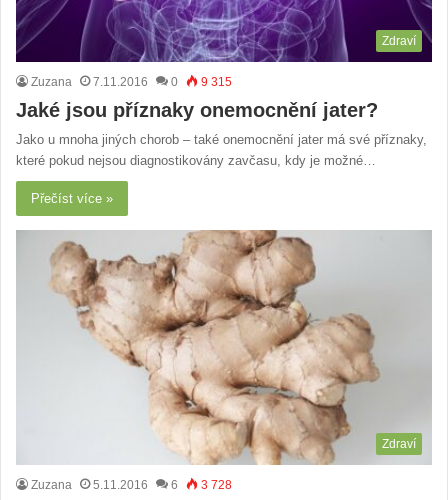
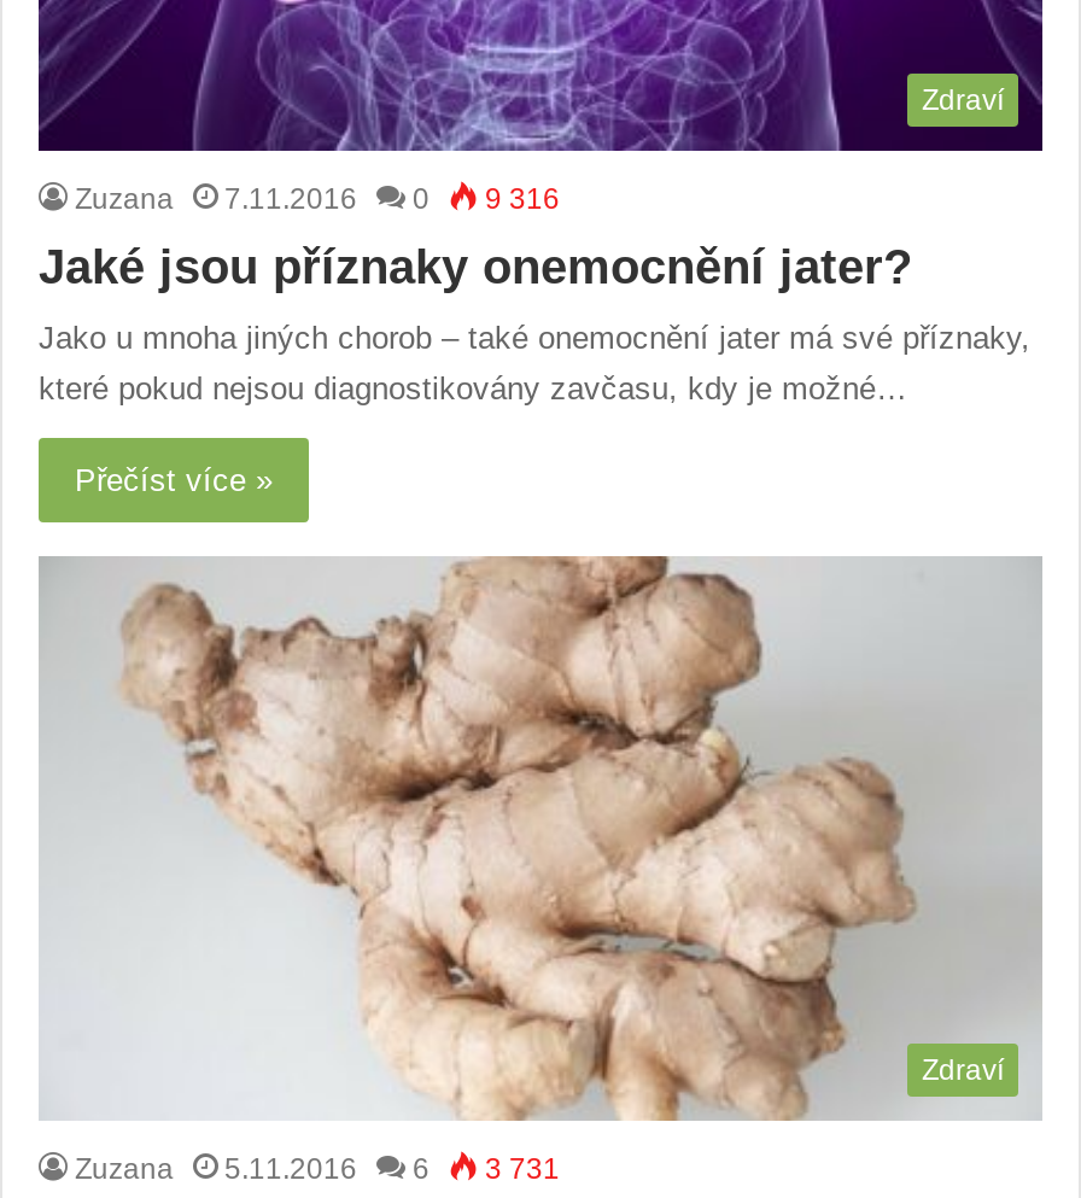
[31,75,232,89] Zuzana 7.11.2016 0 9 315 -> [75,182,560,215] Zuzana 7.11.2016 0 9 316
[31,478,232,492] Zuzana 5.11.2016 6 3 728 -> [75,1153,560,1187] Zuzana 5.11.2016 6 3 731

